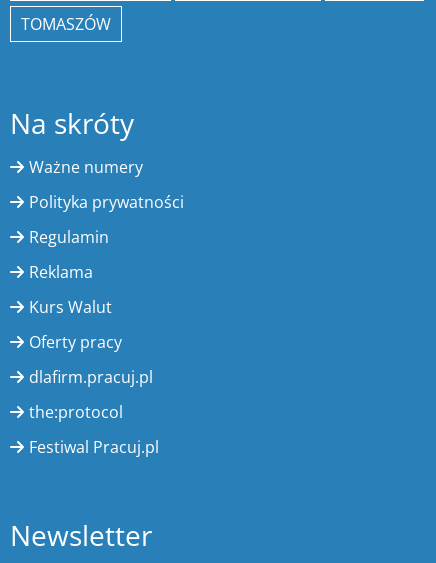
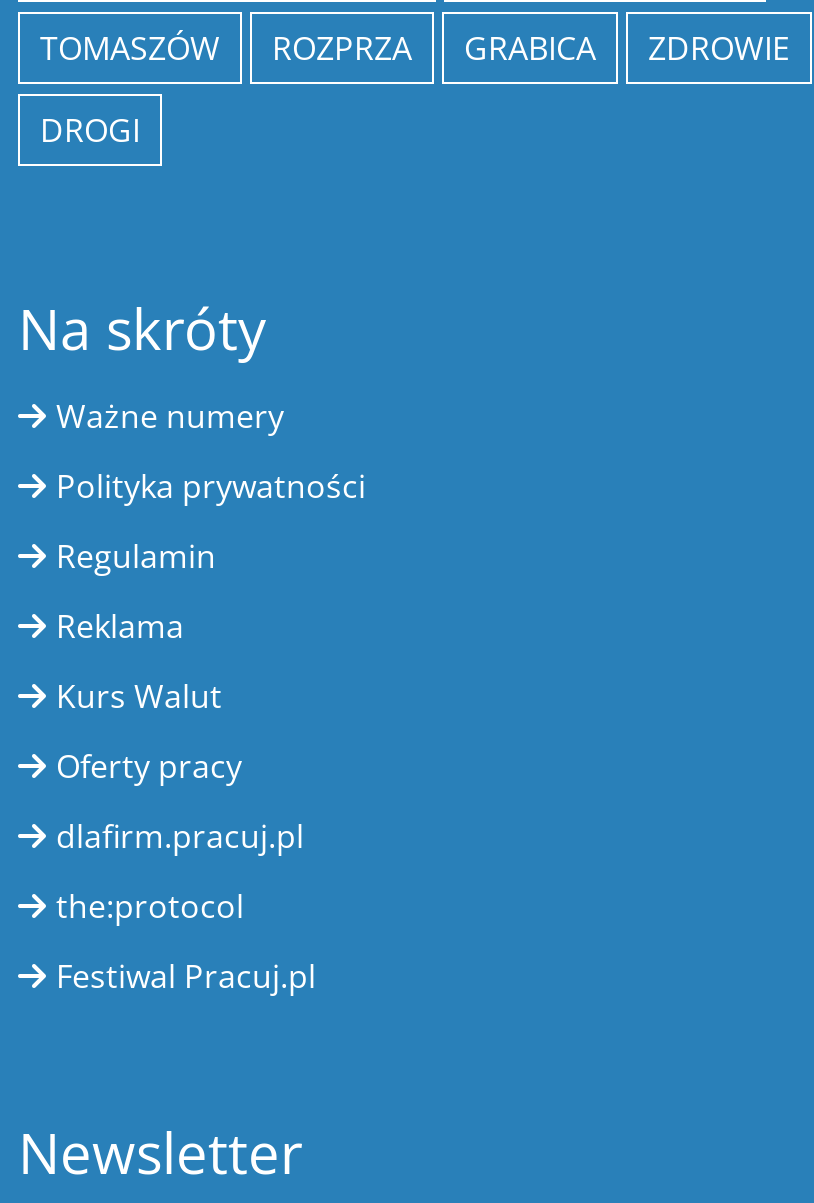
none -> [40,27,790,153] ROZPRZA | GRABICA | ZDROWIE | DROGI

